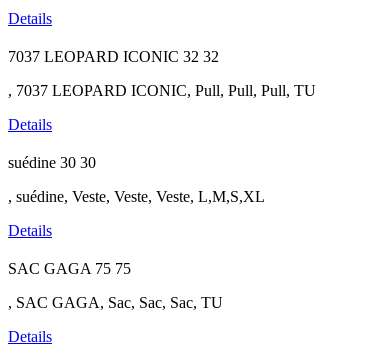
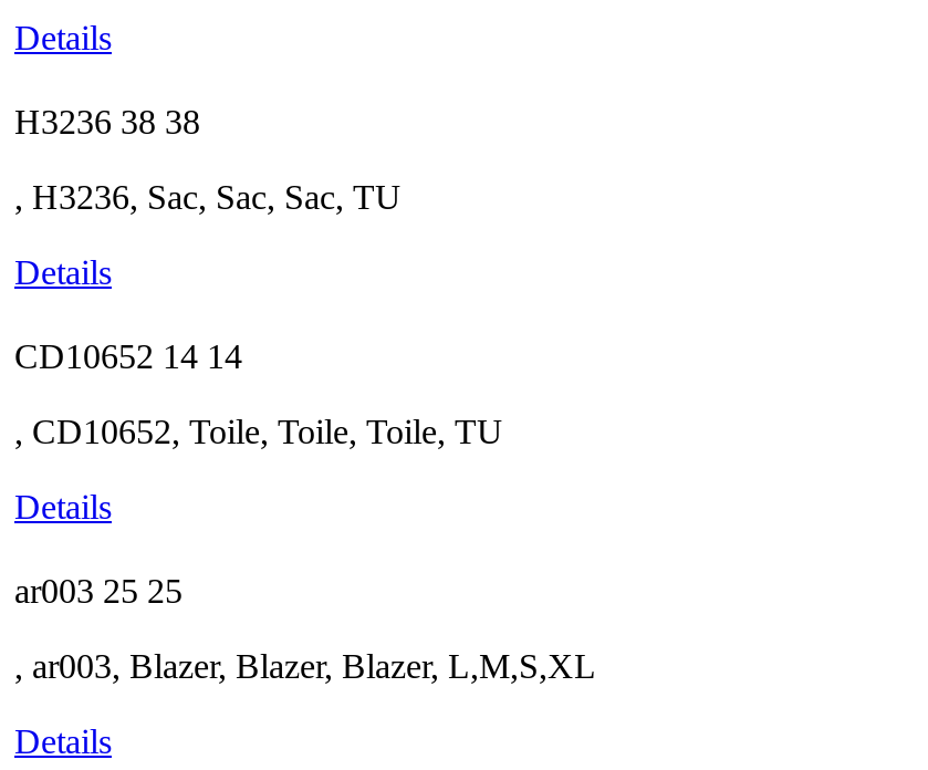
[8,48,219,65] 7037 LEOPARD ICONIC 32 32 -> [14,102,200,140] H3236 38 38
[8,82,316,99] , 7037 LEOPARD ICONIC, Pull, Pull, Pull, TU -> [14,178,402,215] , H3236, Sac, Sac, Sac, TU
[8,154,96,171] suédine 30 30 -> [14,337,242,374] CD10652 14 14
[8,188,265,205] , suédine, Veste, Veste, Veste, L,M,S,XL -> [14,412,503,450] , CD10652, Toile, Toile, Toile, TU
[8,260,131,277] SAC GAGA 75 75 -> [14,571,183,609] ar003 25 25
[8,294,223,311] , SAC GAGA, Sac, Sac, Sac, TU -> [14,646,596,684] , ar003, Blazer, Blazer, Blazer, L,M,S,XL

